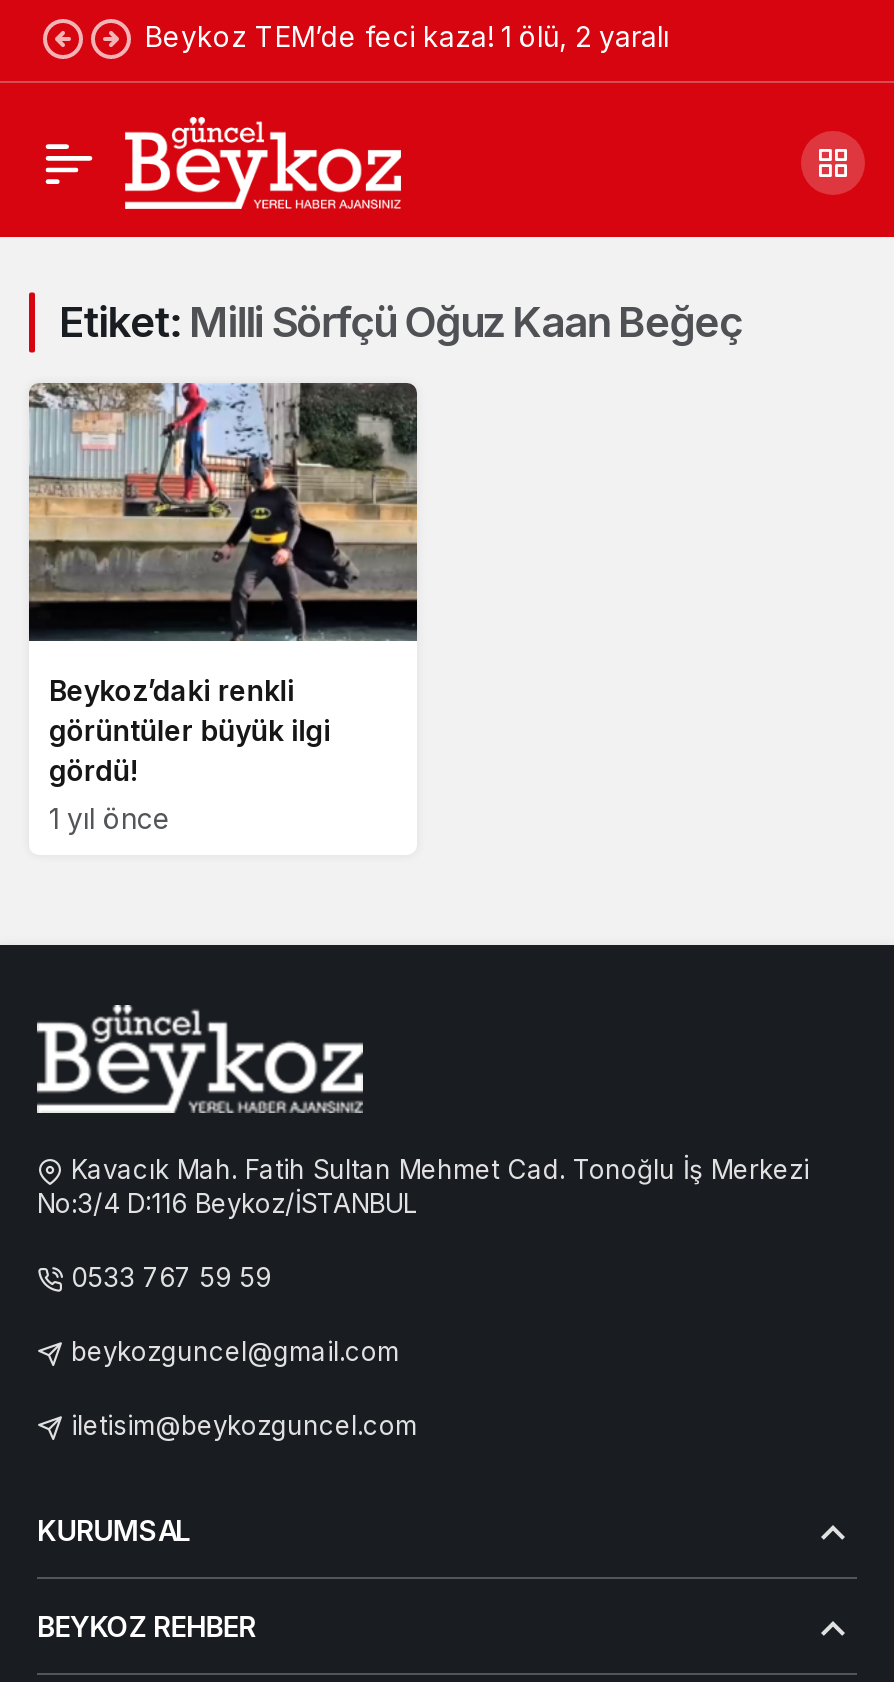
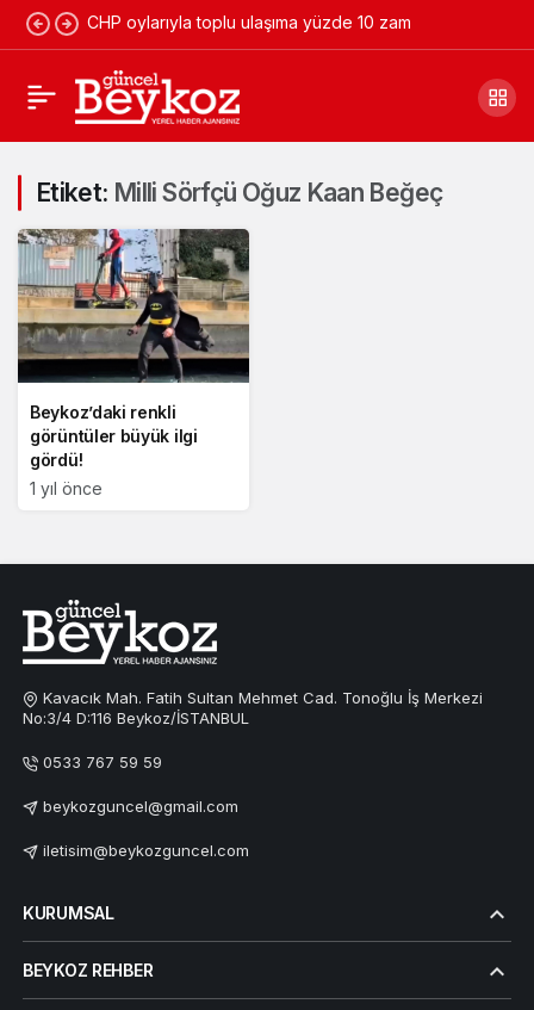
[145,19,669,53] Beykoz TEM’de feci kaza! 1 ölü, 2 yaralı -> [87,12,411,32] CHP oylarıyla toplu ulaşıma yüzde 10 zam

